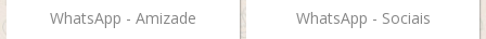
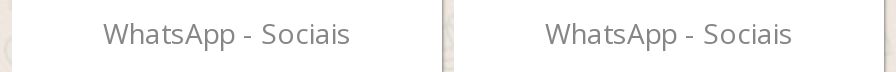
[50,8,196,28] WhatsApp - Amizade -> [103,14,351,52] WhatsApp - Sociais

